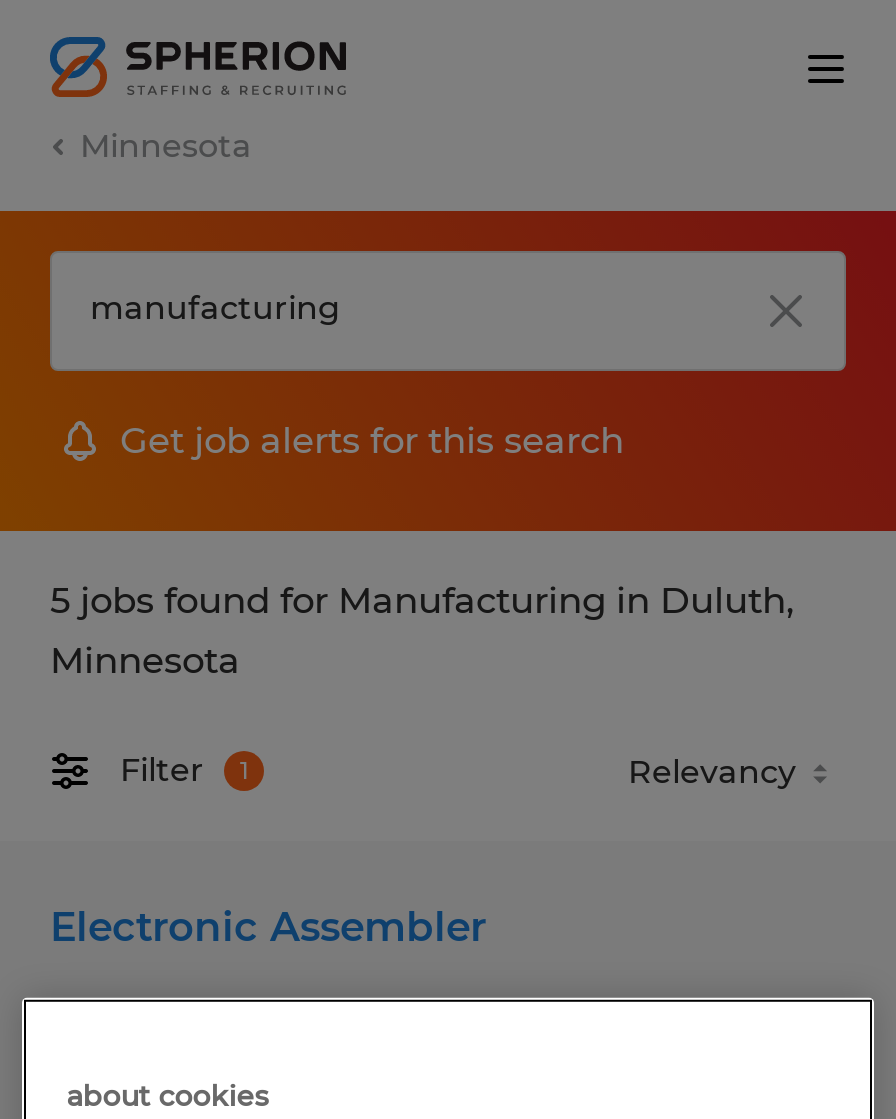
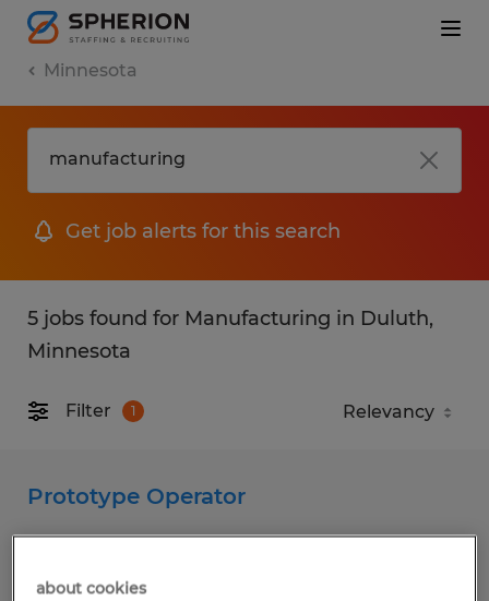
[50,903,486,951] Electronic Assembler -> [27,483,246,509] Prototype Operator

